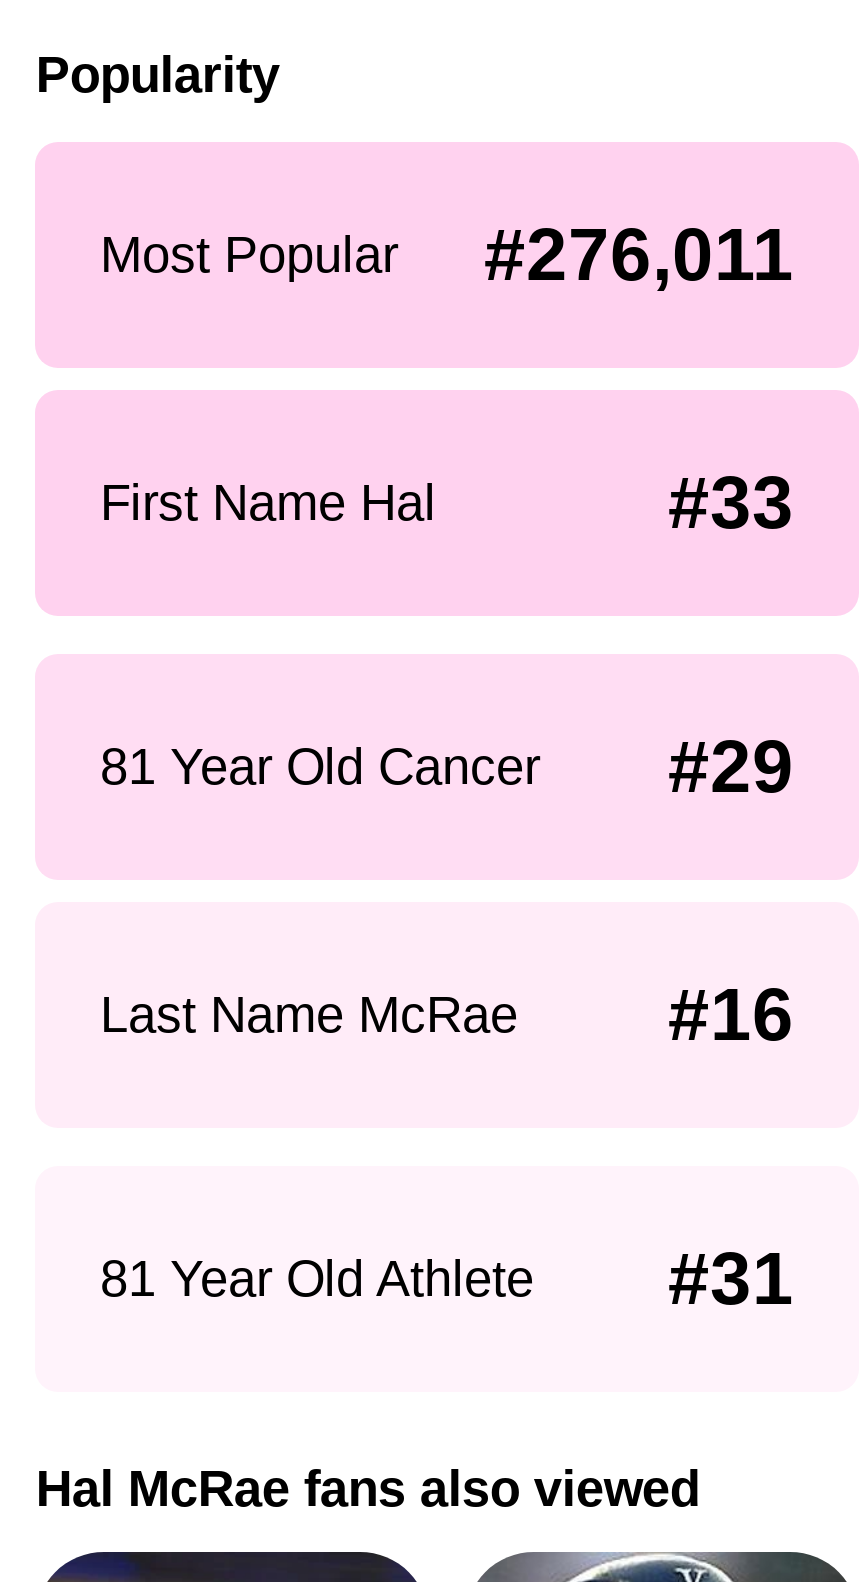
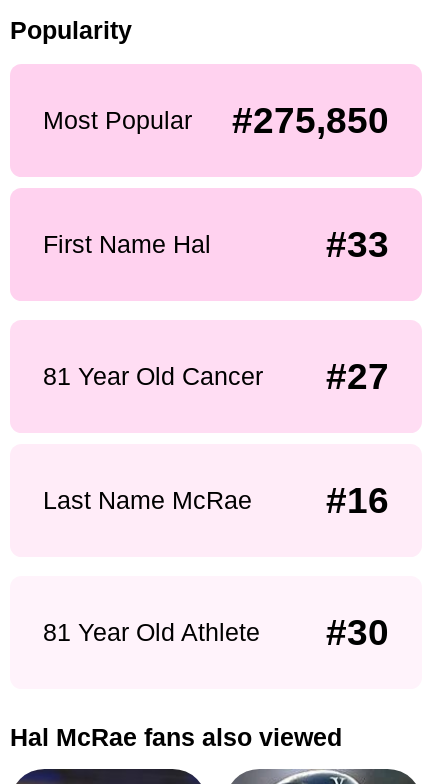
[100,214,794,296] Most Popular #276,011 -> [42,100,389,141] Most Popular #275,850
[668,726,794,808] #29 -> [326,356,389,397] #27
[668,1237,794,1319] #31 -> [326,612,389,653] #30

